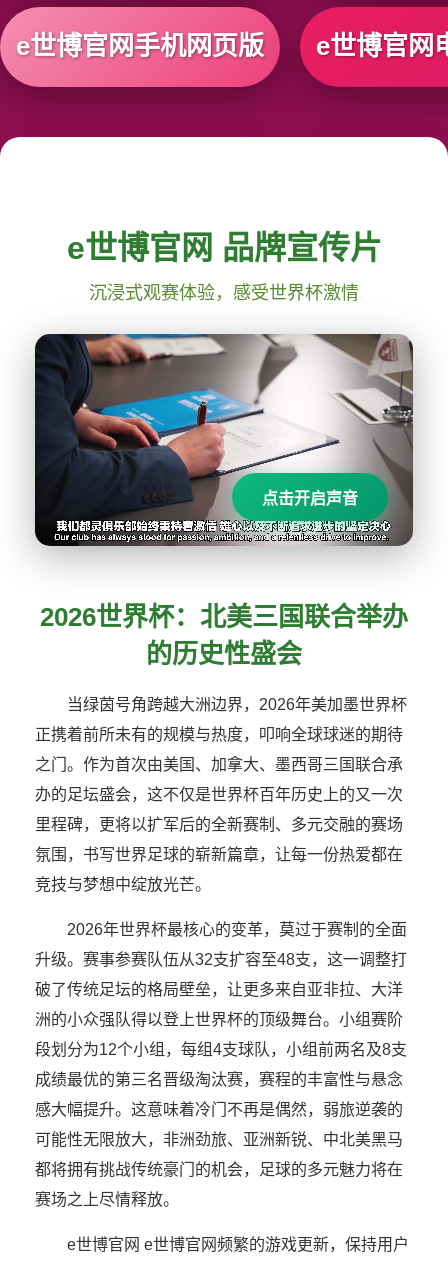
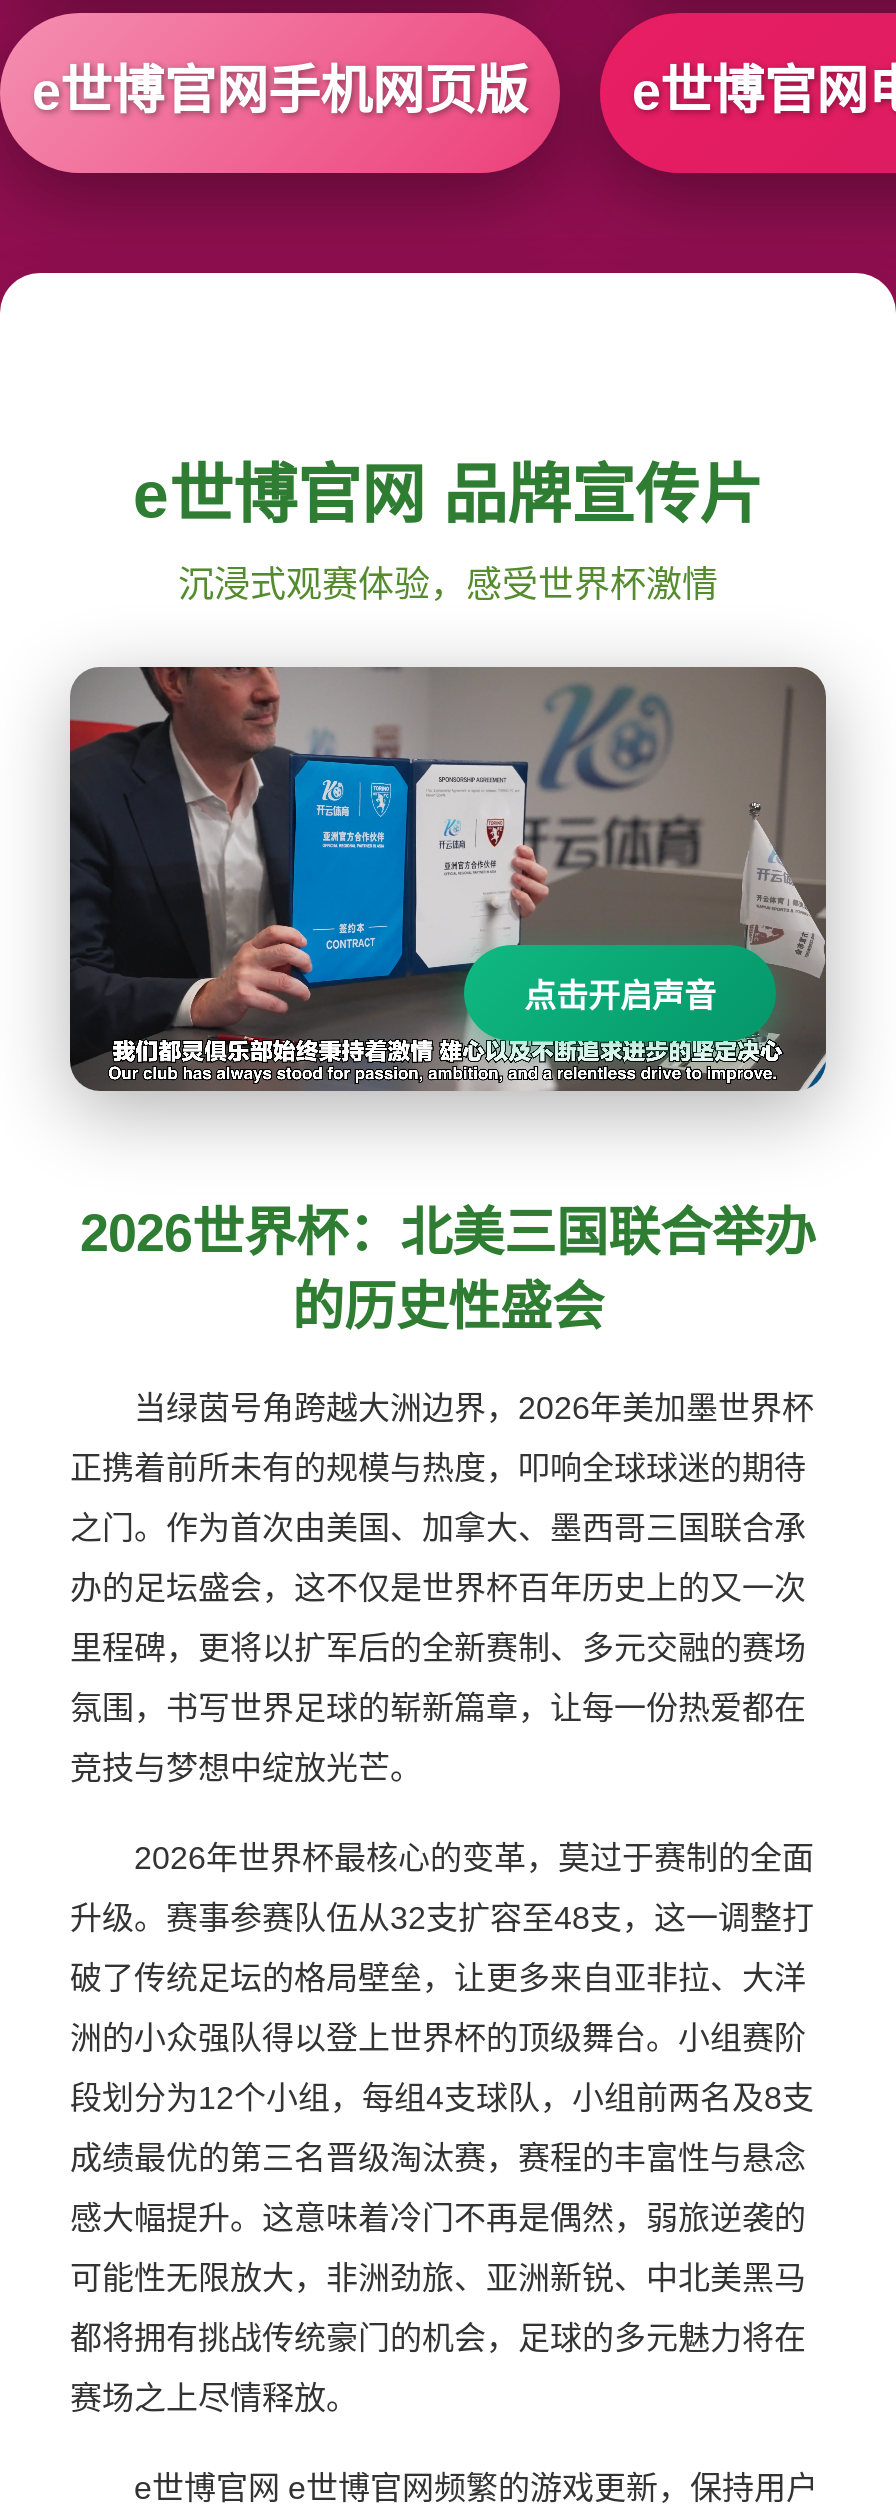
[34,333,413,546] [image] -> [68,665,826,1093] [image]

